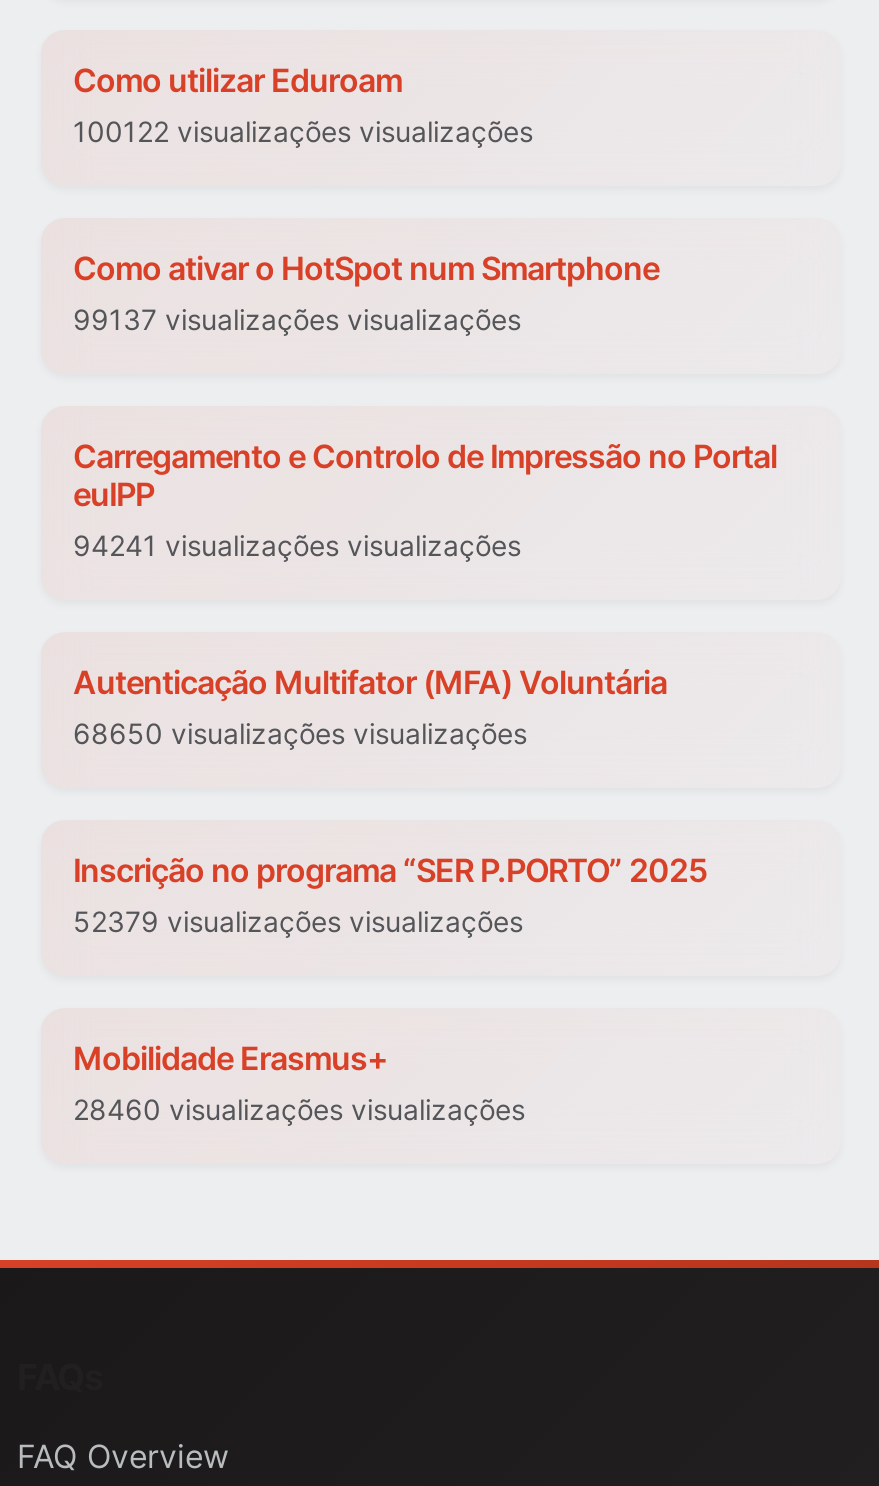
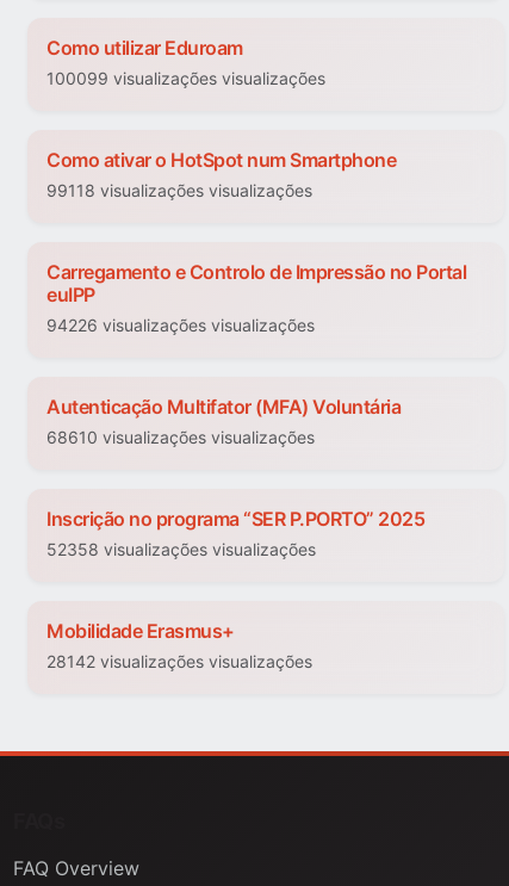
[73,115,533,149] 100122 visualizações visualizações -> [46,69,325,89] 100099 visualizações visualizações
[73,303,521,337] 99137 visualizações visualizações -> [46,181,312,201] 99118 visualizações visualizações
[73,529,521,563] 94241 visualizações visualizações -> [46,315,315,336] 94226 visualizações visualizações
[73,717,527,751] 68650 visualizações visualizações -> [46,427,315,448] 68610 visualizações visualizações
[73,905,523,939] 52379 visualizações visualizações -> [46,540,316,560] 52358 visualizações visualizações
[73,1093,525,1127] 28460 visualizações visualizações -> [46,652,312,672] 28142 visualizações visualizações

